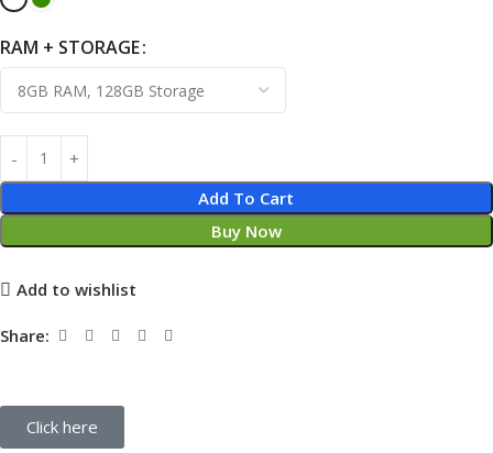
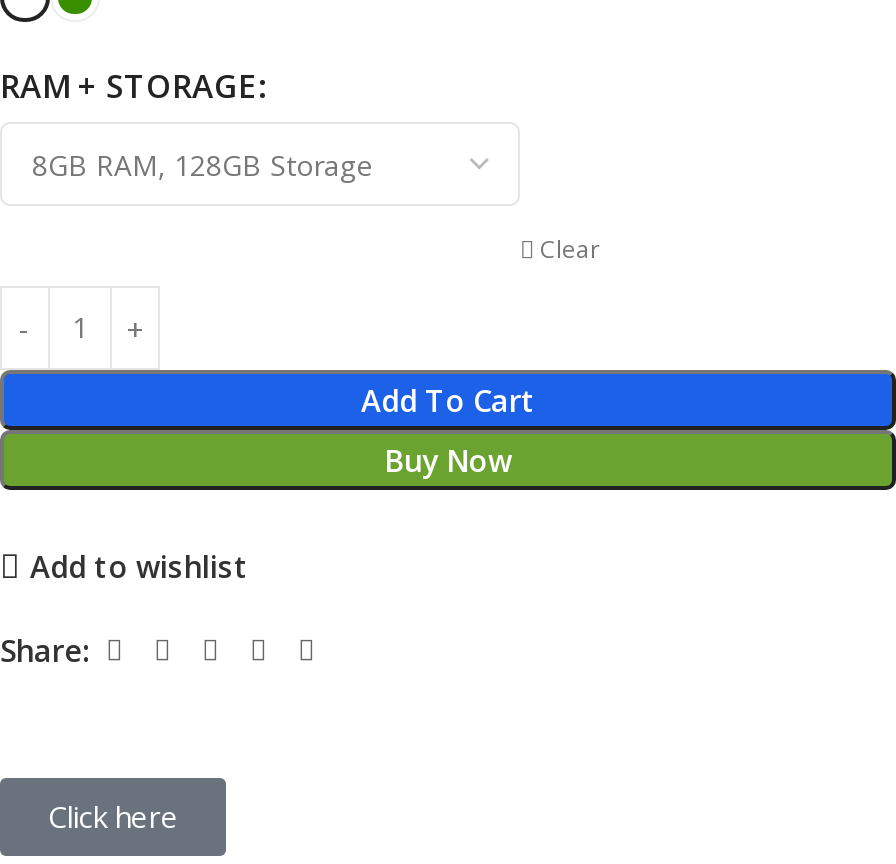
none -> [540,232,600,266] Clear

